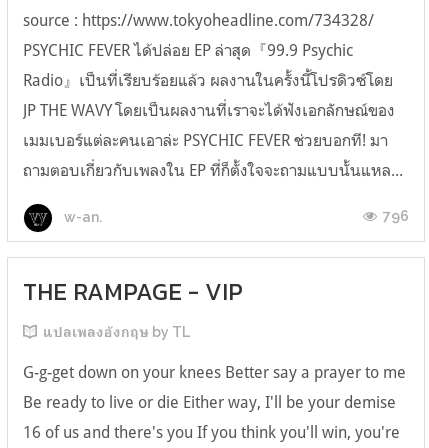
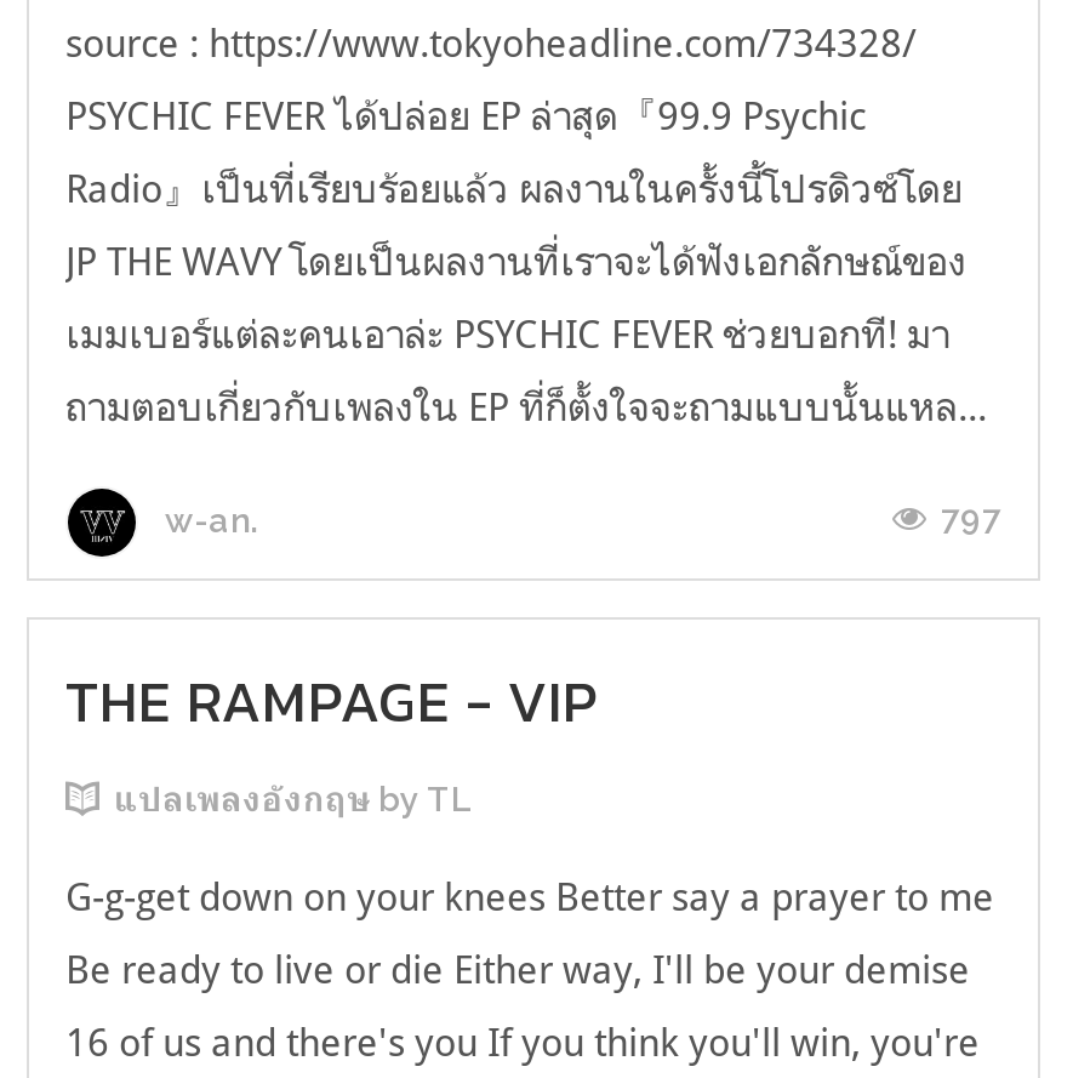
[383,208,409,224] 796 -> [941,498,1001,537] 797

